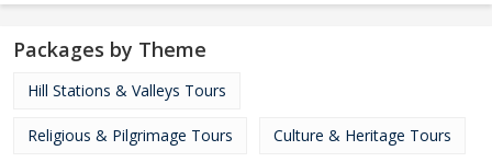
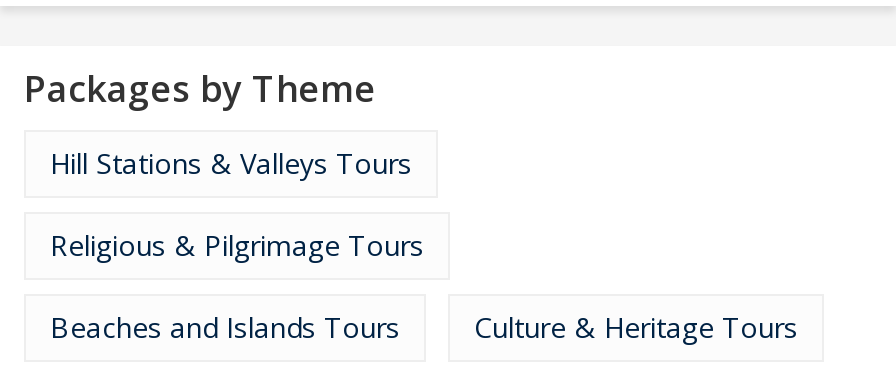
none -> [50,308,400,346] Beaches and Islands Tours

